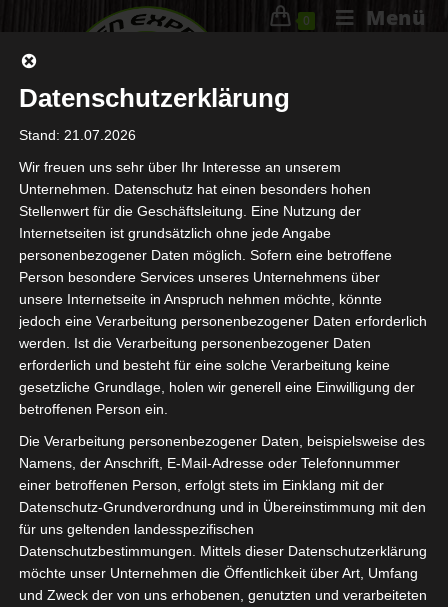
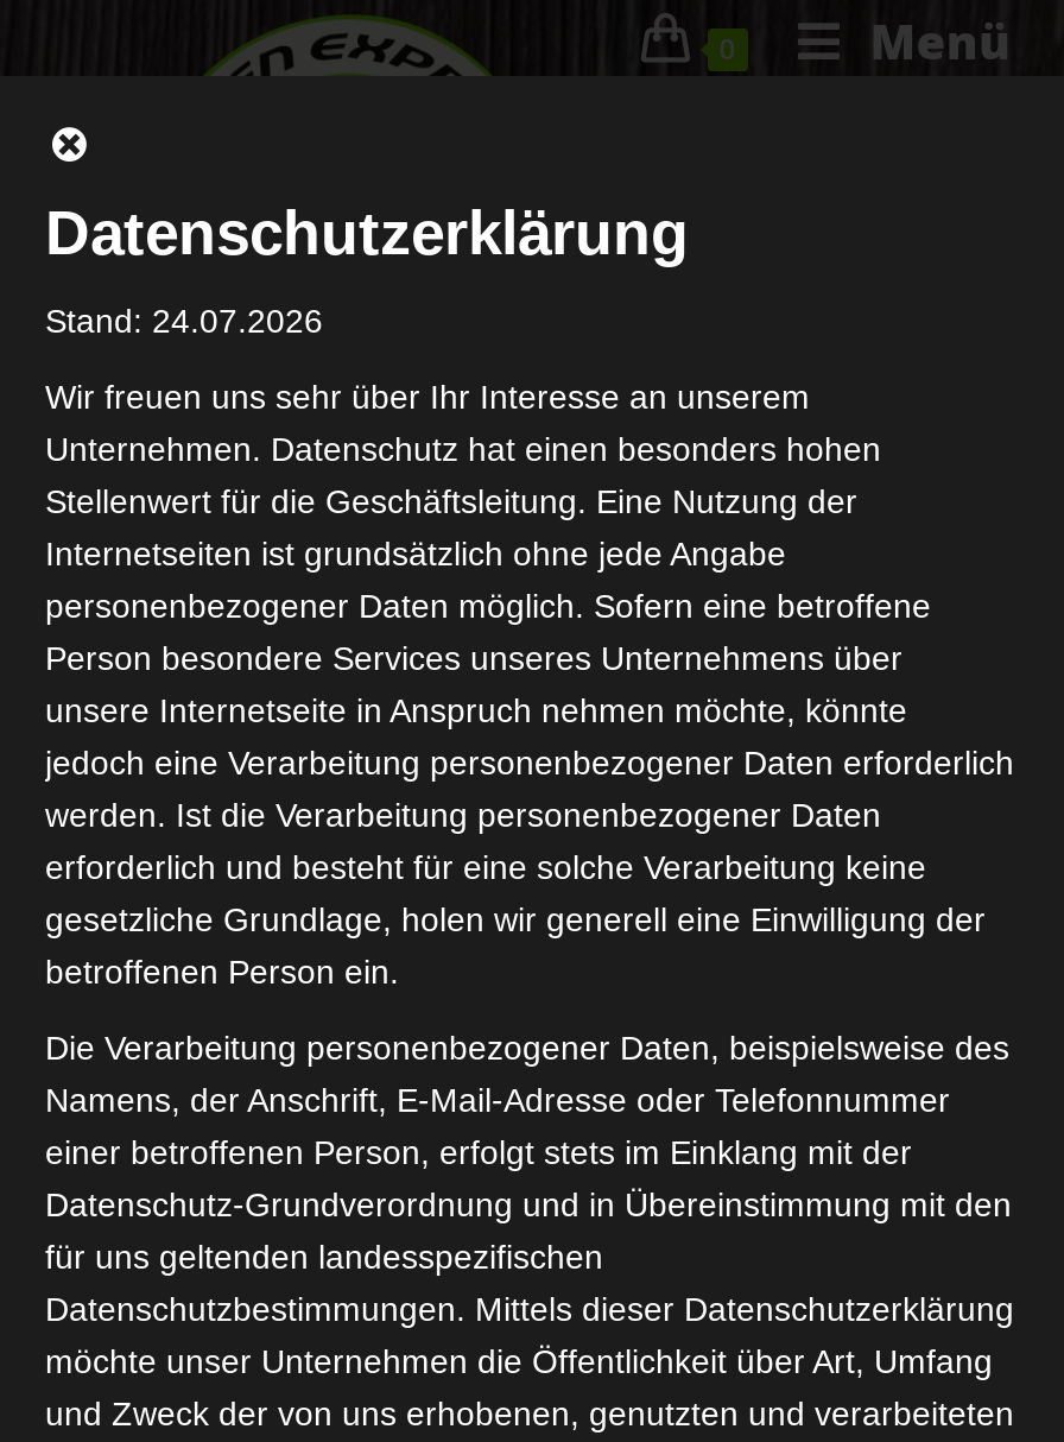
[19,127,136,143] Stand: 21.07.2026 -> [45,302,323,340] Stand: 24.07.2026

